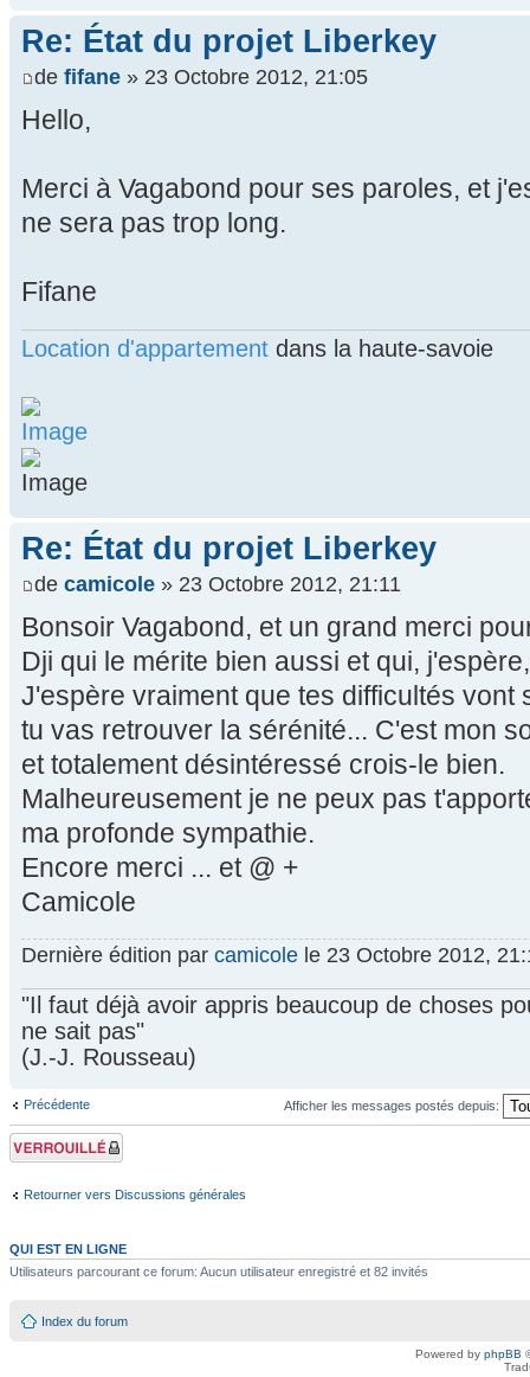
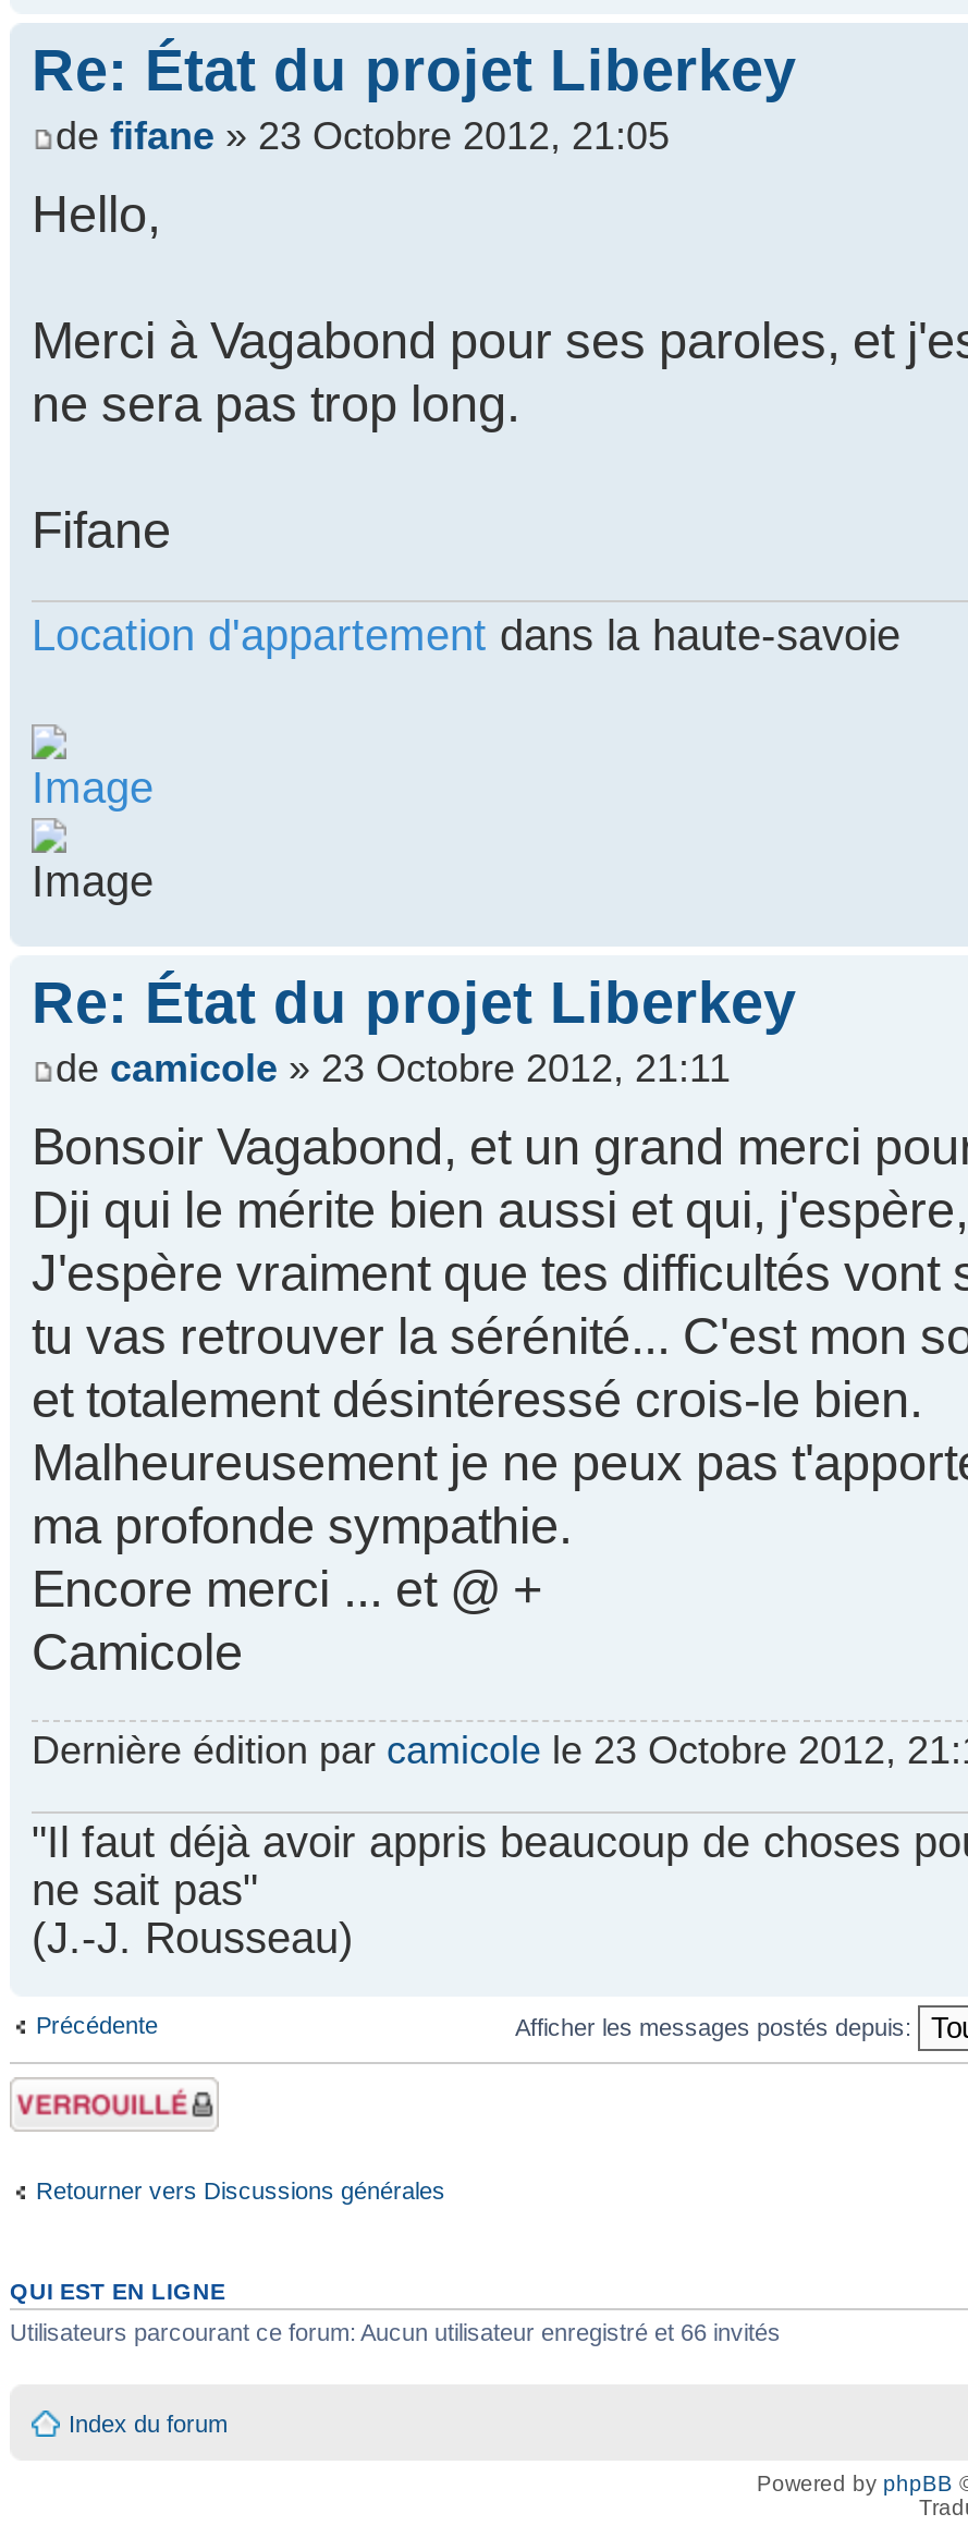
[9,1265,428,1279] Utilisateurs parcourant ce forum: Aucun utilisateur enregistré et 82 invités -> [10,2320,781,2346] Utilisateurs parcourant ce forum: Aucun utilisateur enregistré et 66 invités

